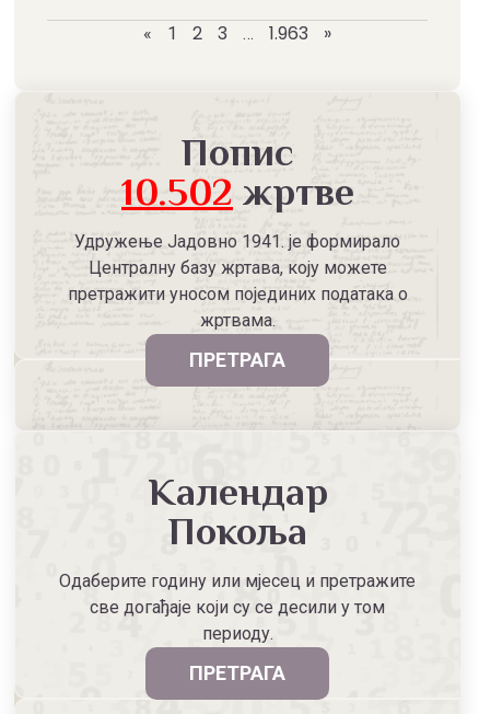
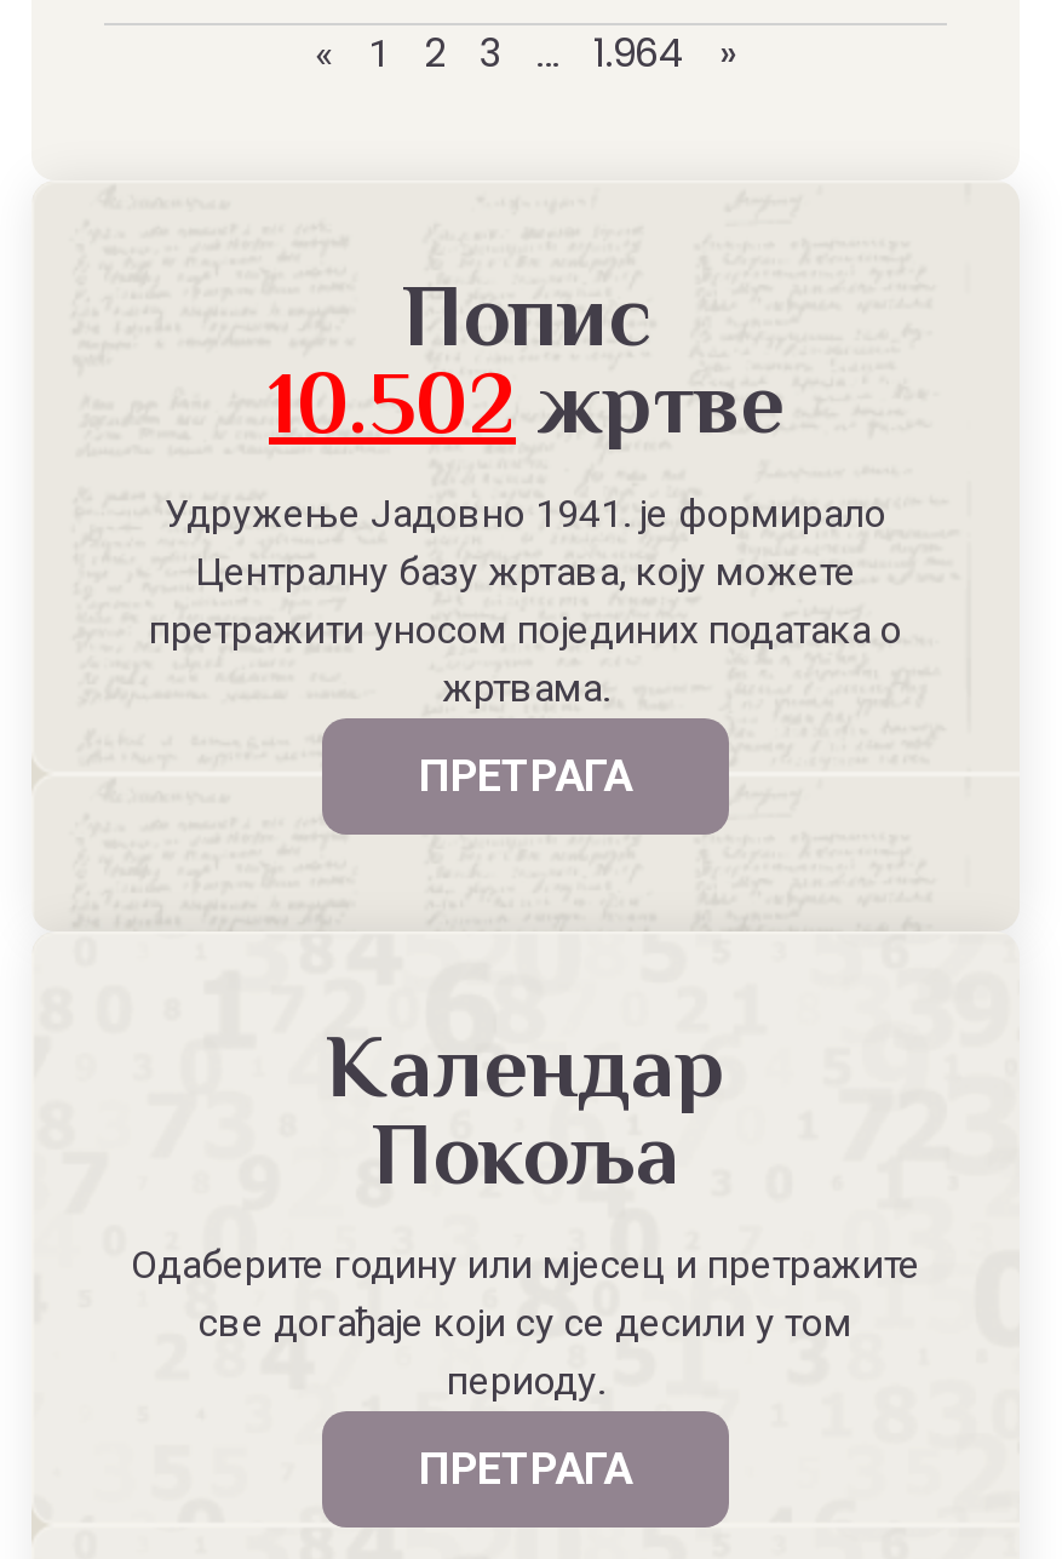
[269,21,308,46] 1.963 -> [593,26,685,82] 1.964

